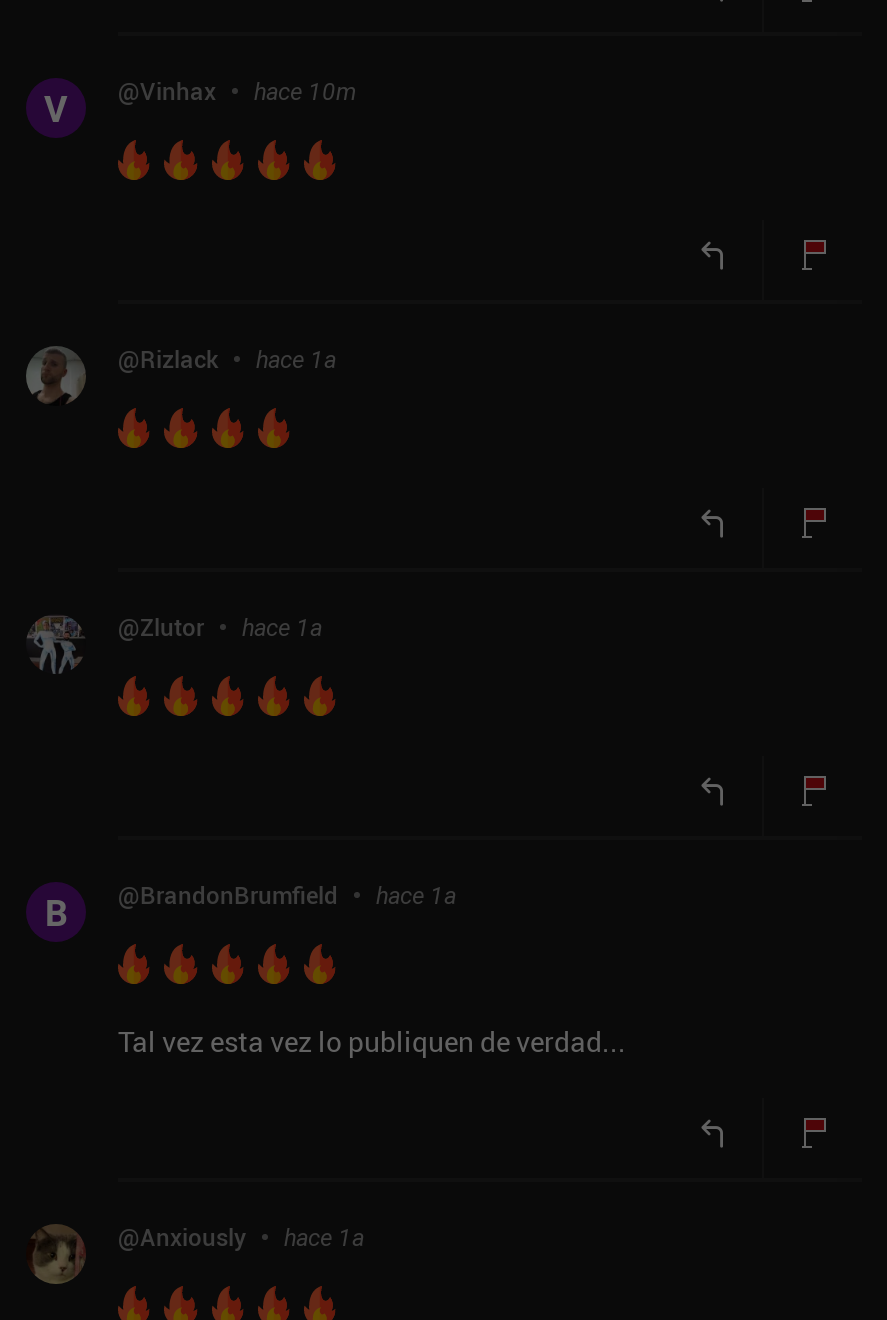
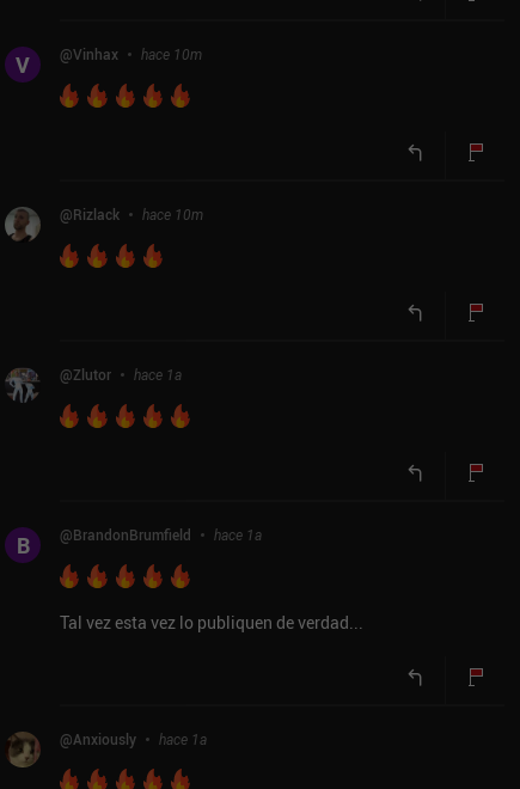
[118,342,336,374] @Rizlack hace 1a -> [60,204,203,224] @Rizlack hace 10m

